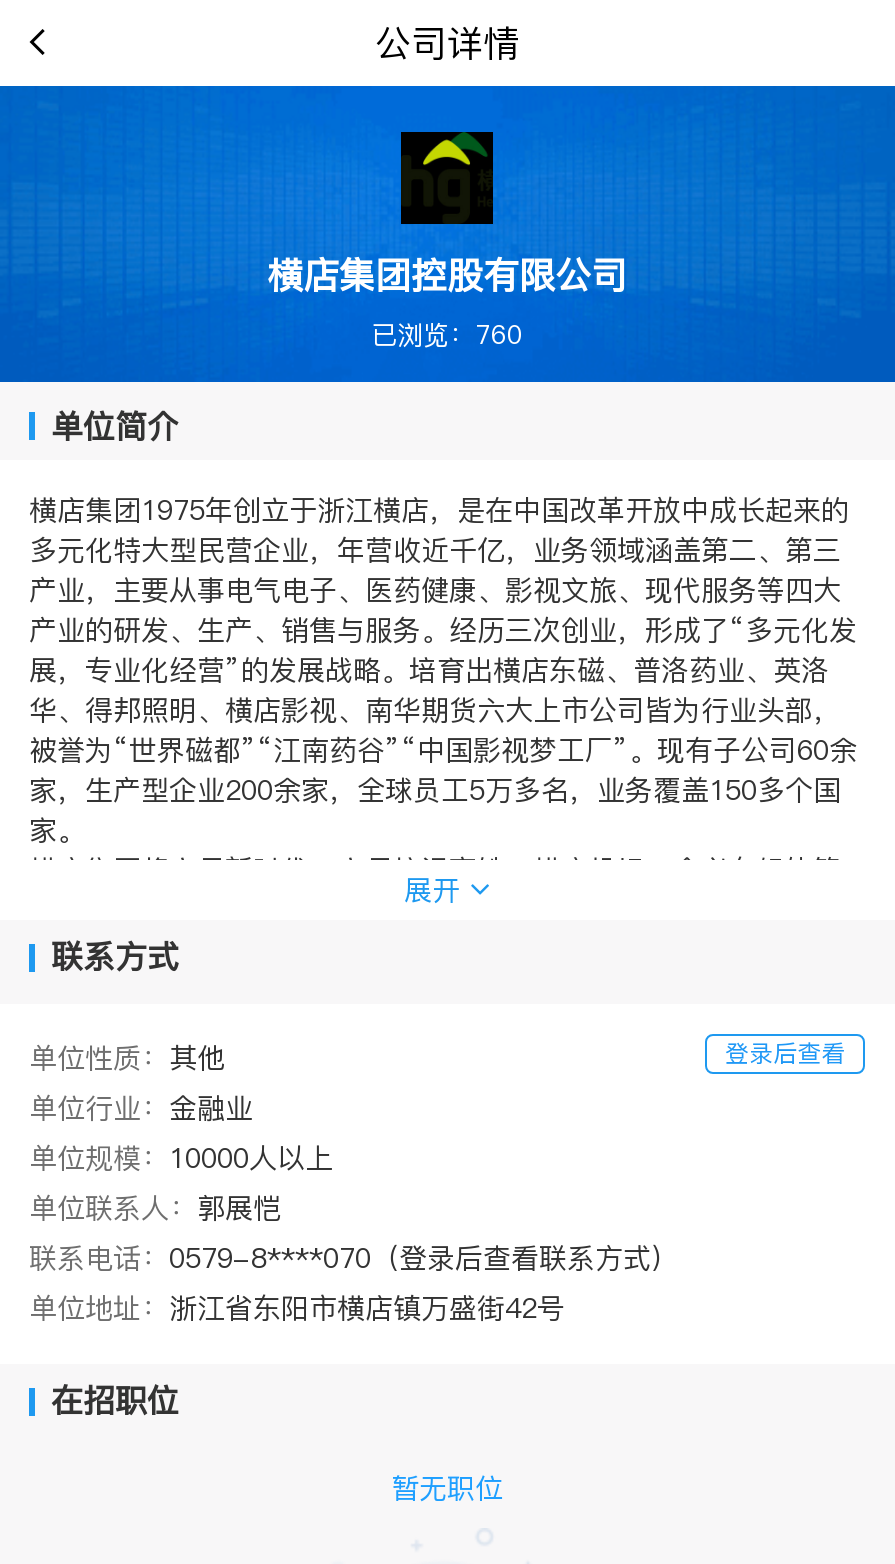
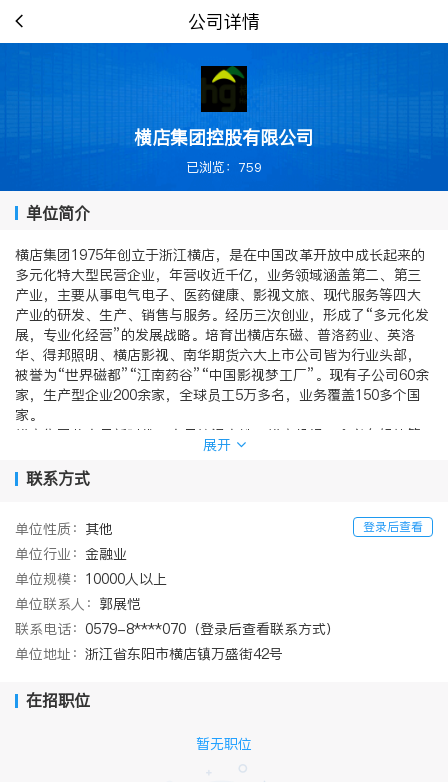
[371,316,523,352] 已浏览：760 -> [186,158,262,176] 已浏览：759

